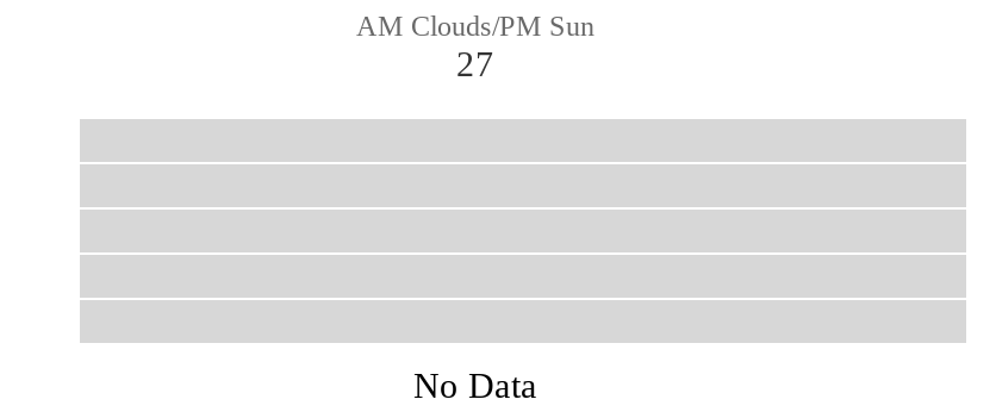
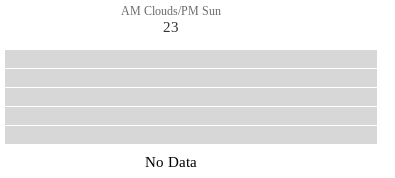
[456,45,494,83] 27 -> [163,19,179,35] 23

